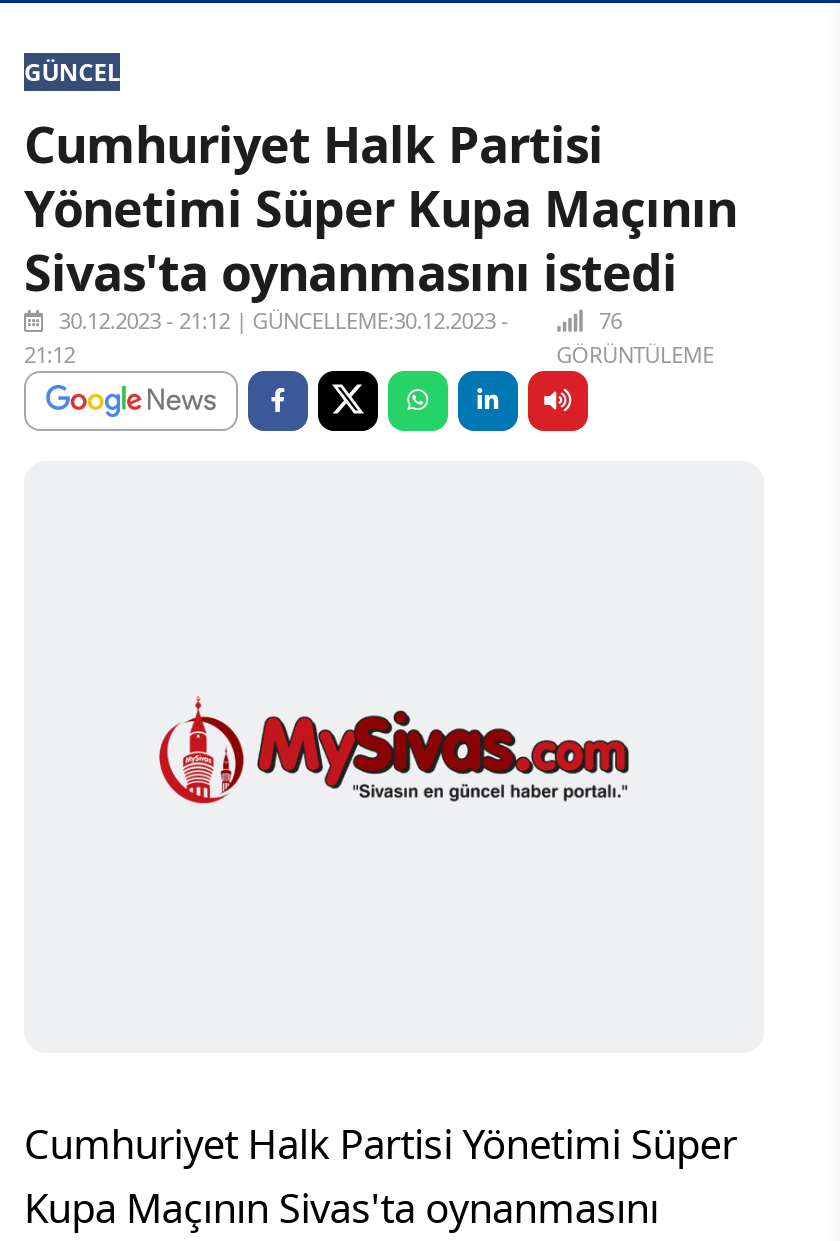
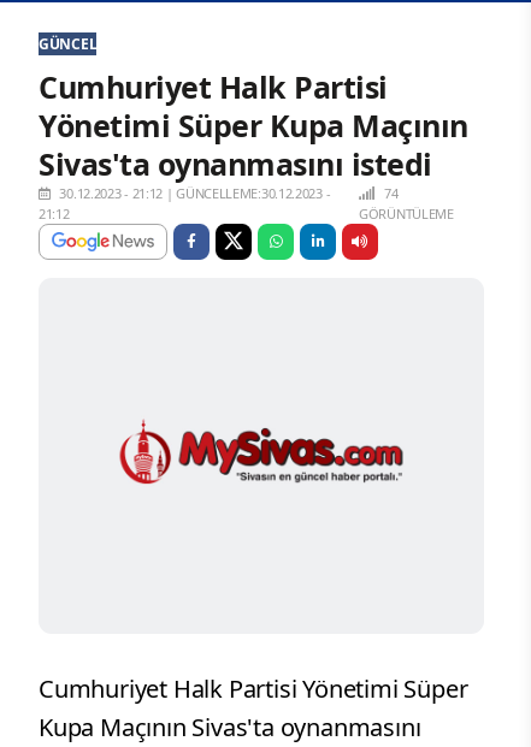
[594,305,622,335] 76 -> [381,184,398,202] 74

